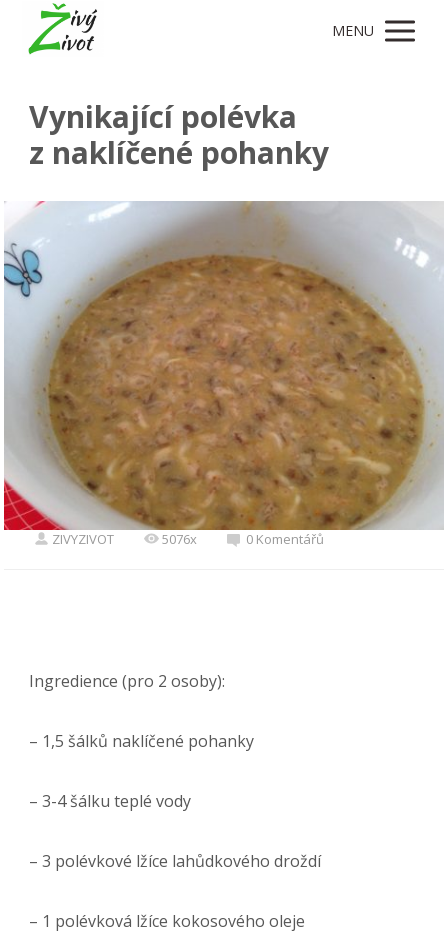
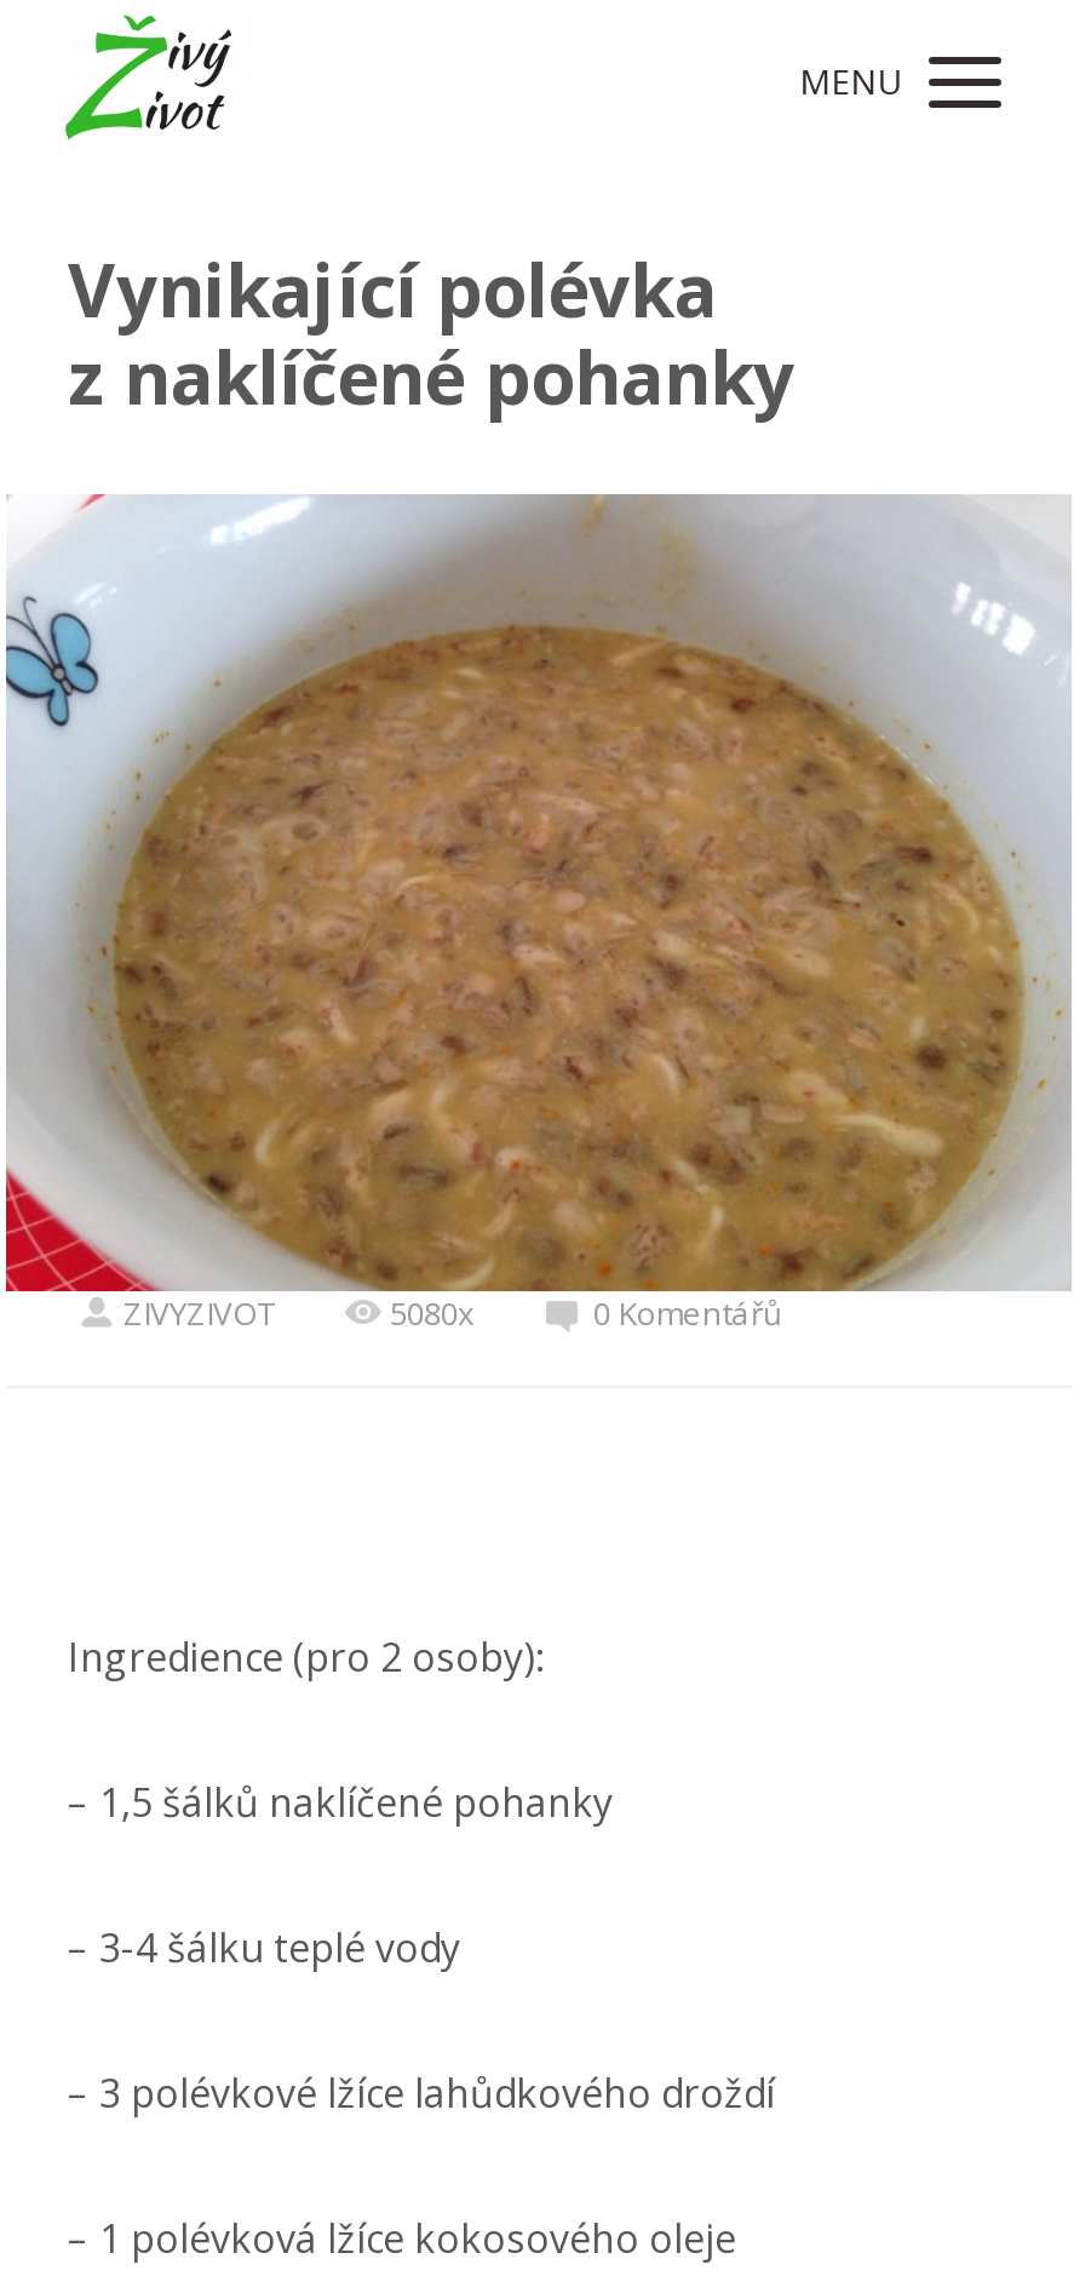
[162,530,197,548] 5076x -> [390,1291,475,1335] 5080x

